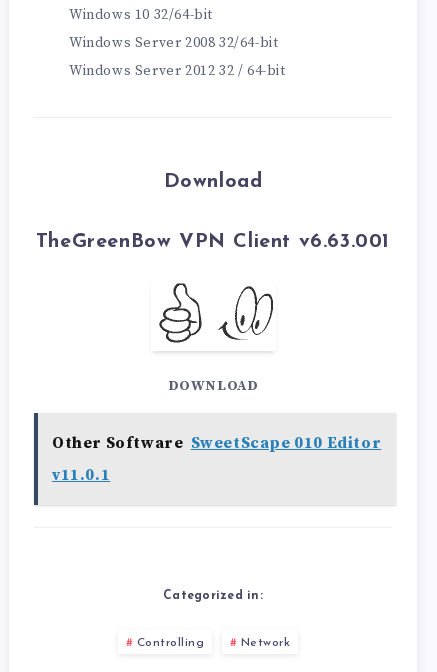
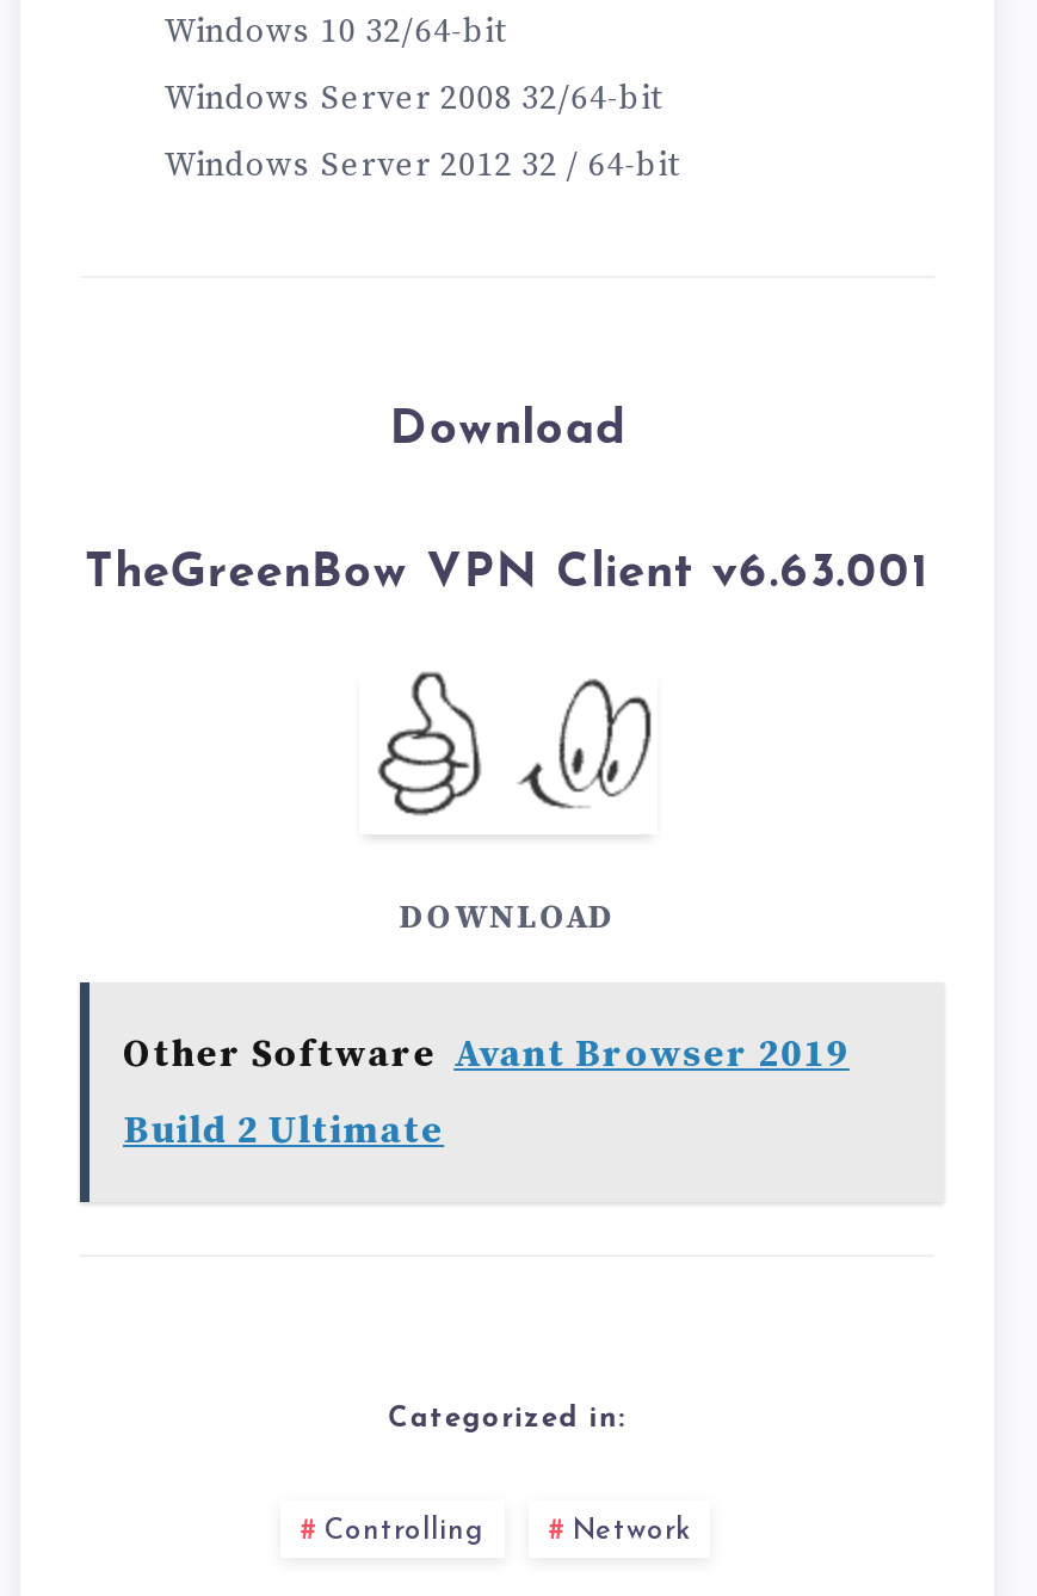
[52,433,381,453] Other Software SweetScape 010 Editor -> [123,1029,849,1077] Other Software Avant Browser 2019
[52,465,110,485] v11.0.1 -> [123,1106,444,1154] Build 2 Ultimate

